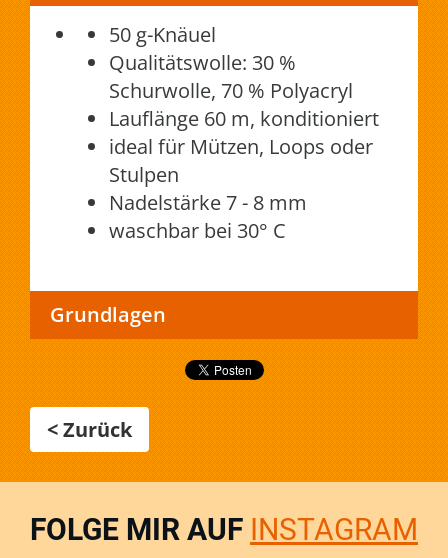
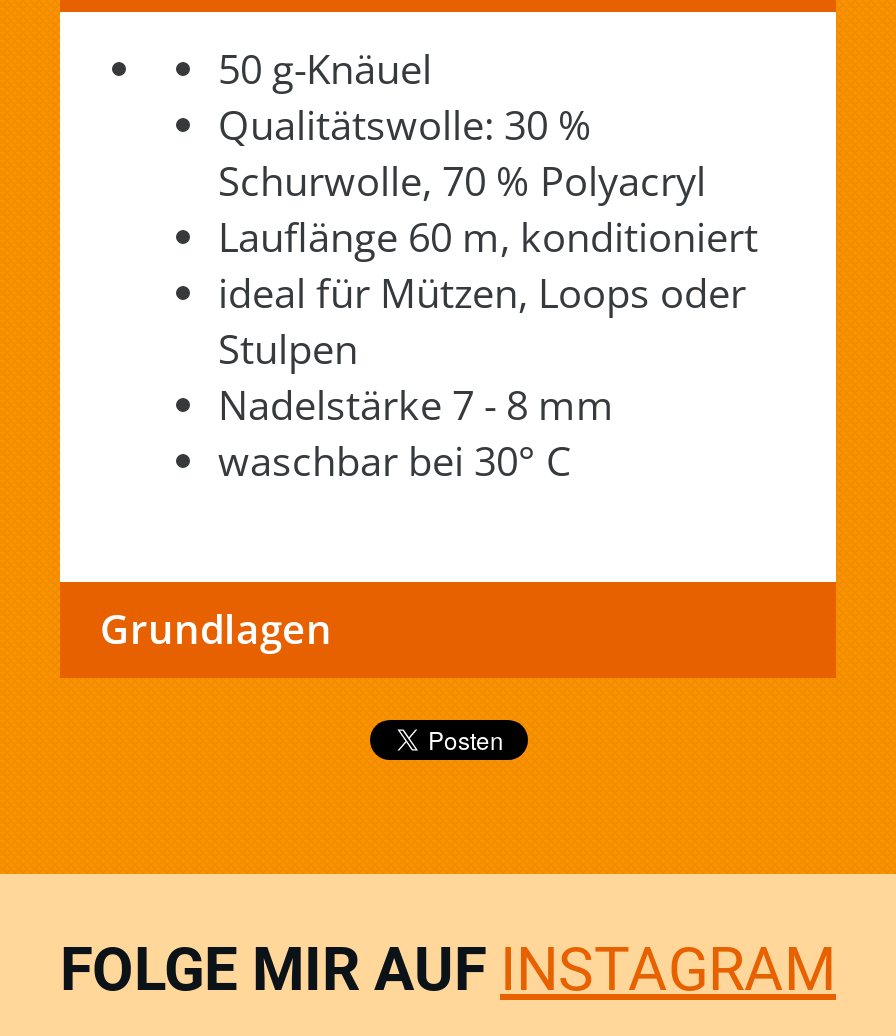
[47,415,132,442] < Zurück -> none

